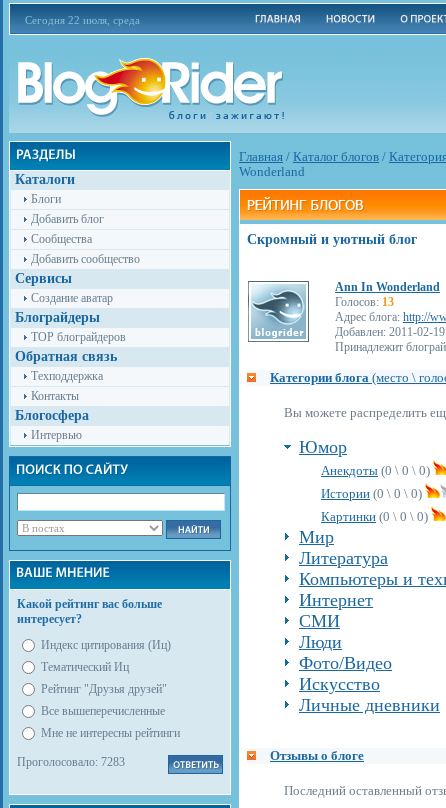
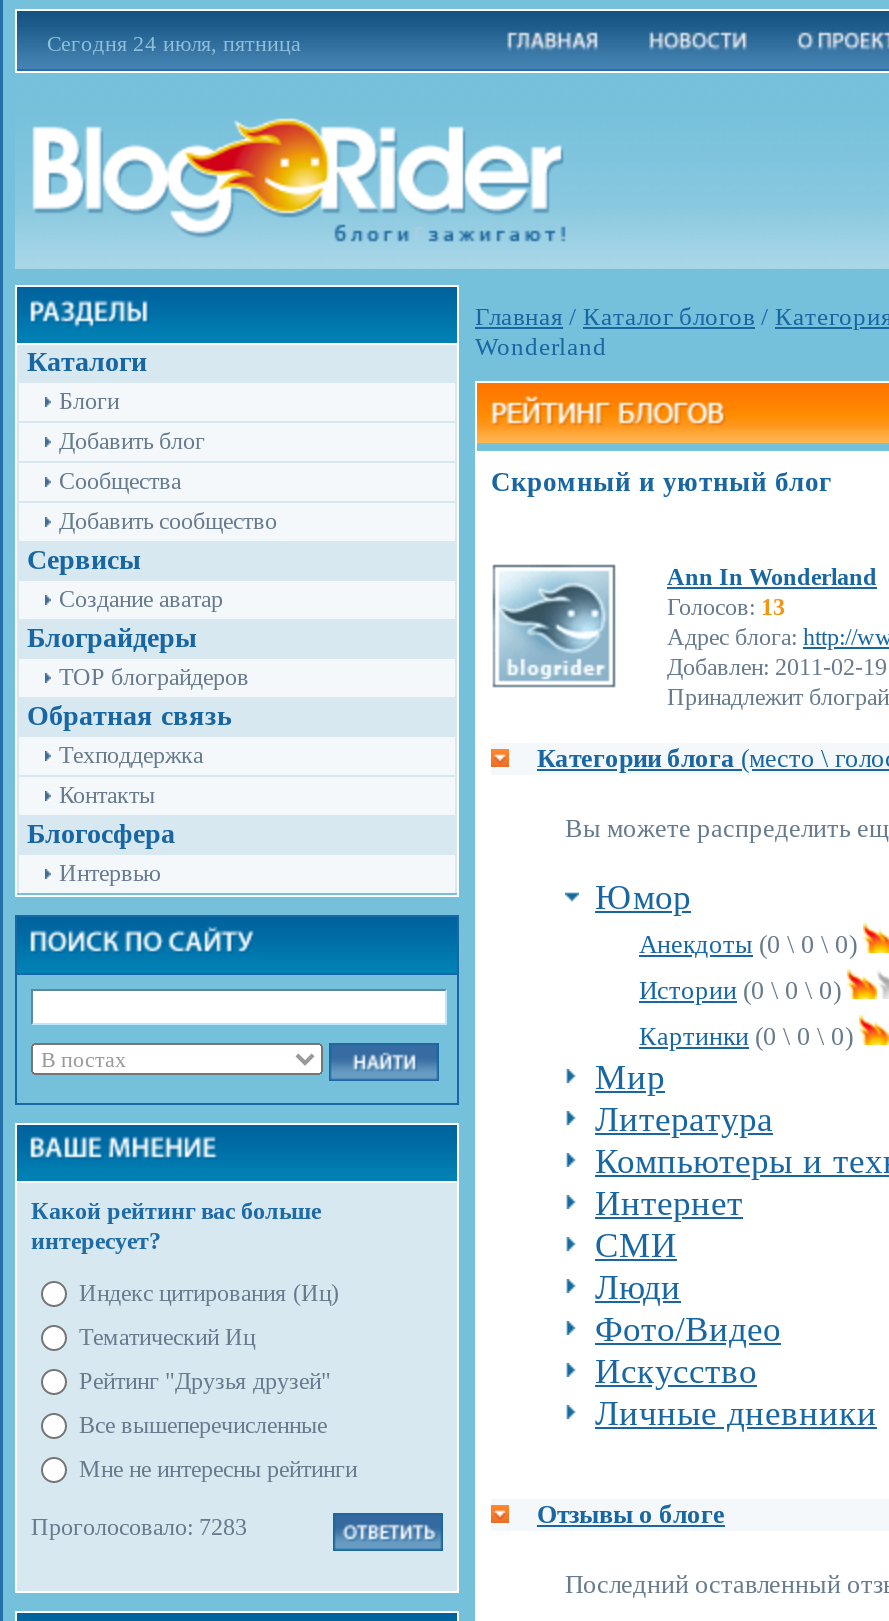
[25,14,140,26] Сегодня 22 июля, среда -> [47,31,301,55] Сегодня 24 июля, пятница

